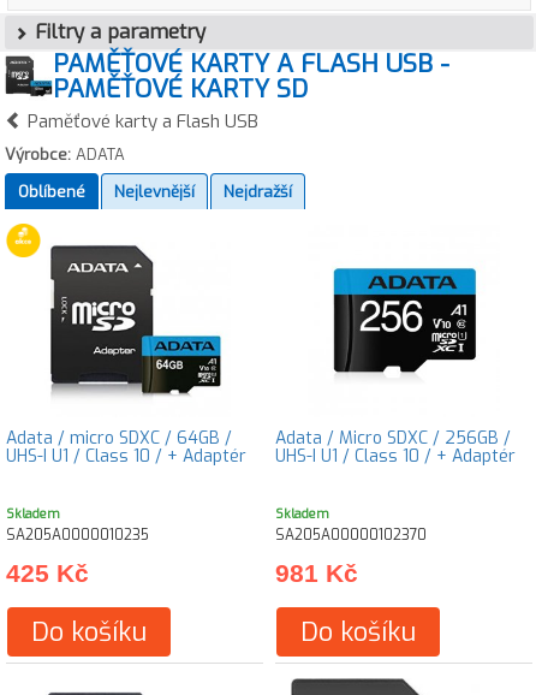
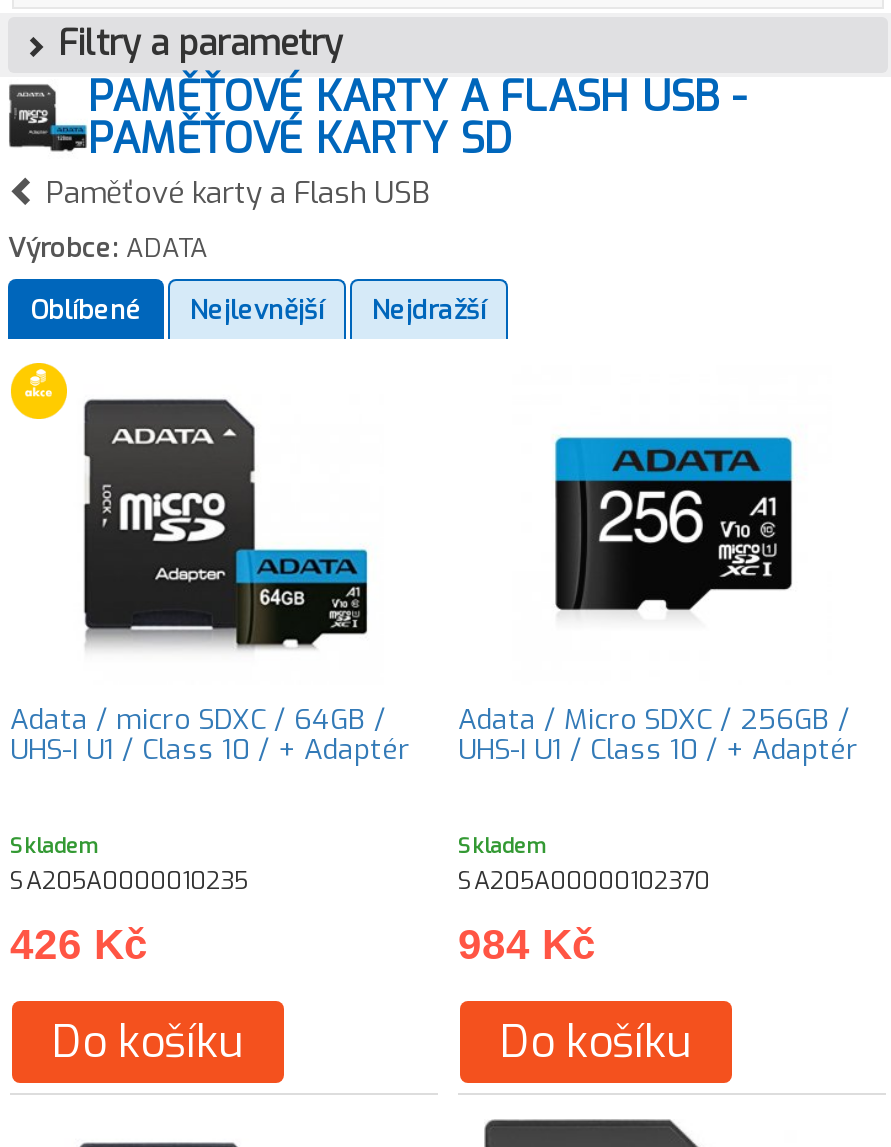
[6,559,89,587] 425 Kč -> [10,921,148,967] 426 Kč
[275,559,358,587] 981 Kč -> [458,921,596,967] 984 Kč

